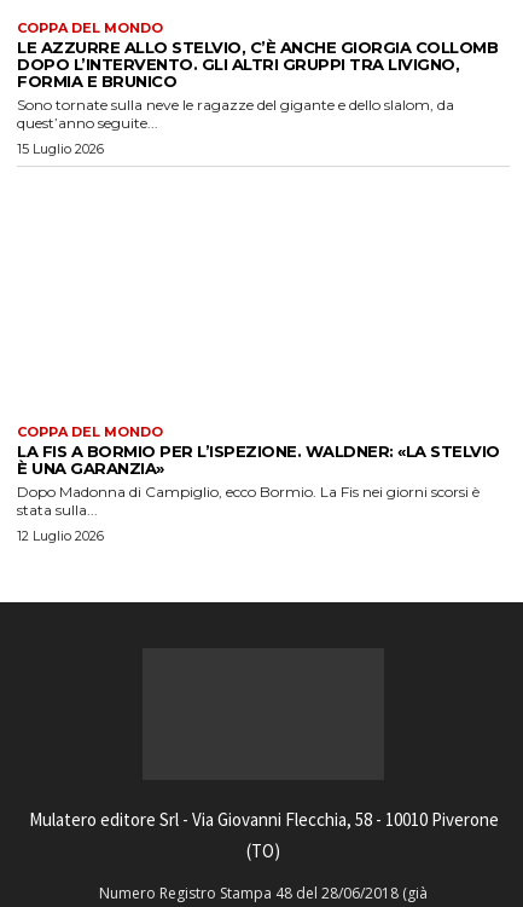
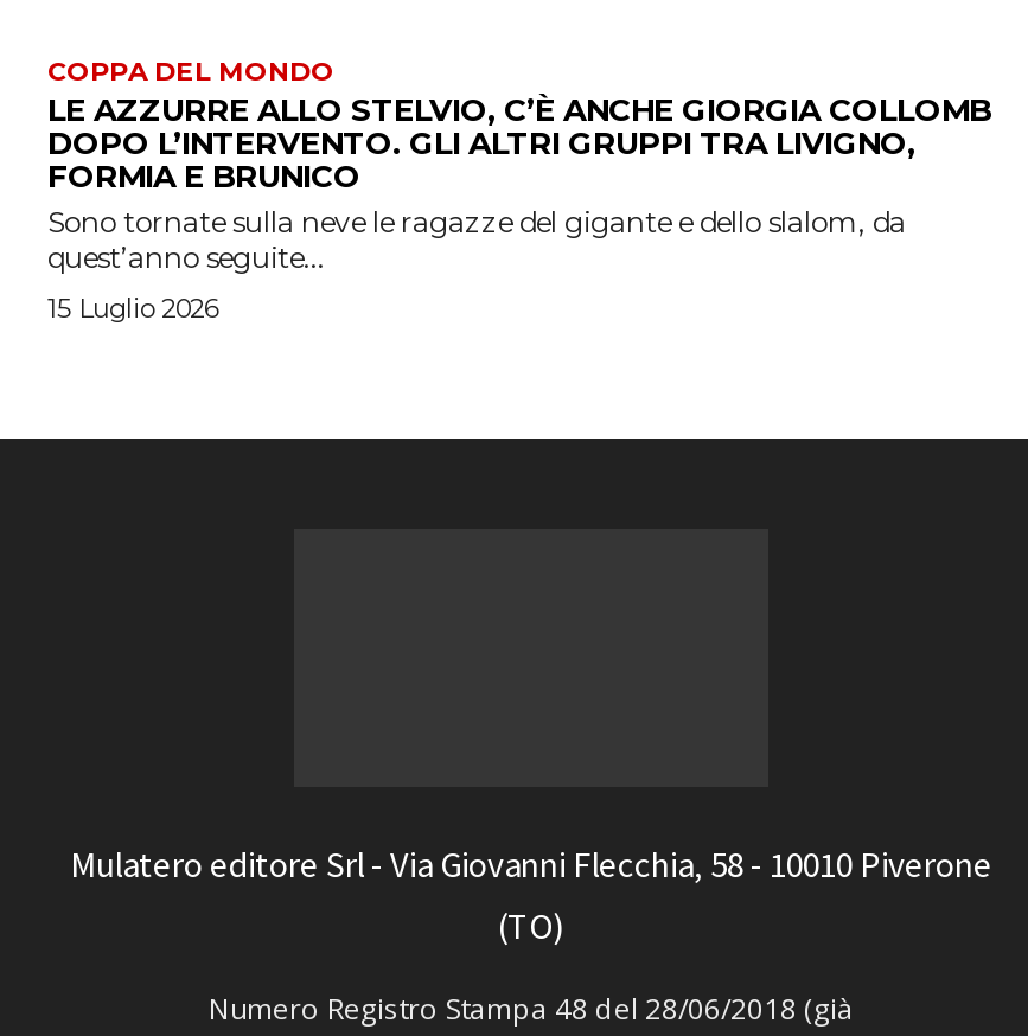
[17,424,499,544] COPPA DEL MONDO | LA FIS A BORMIO PER L’ISPEZIONE. WALDNER: «LA STELVIO | È UNA GARANZIA» | Dopo Madonna di Campiglio, ecco Bormio. La Fis nei giorni scorsi è | stata sulla... | 12 Luglio 2026 -> none

